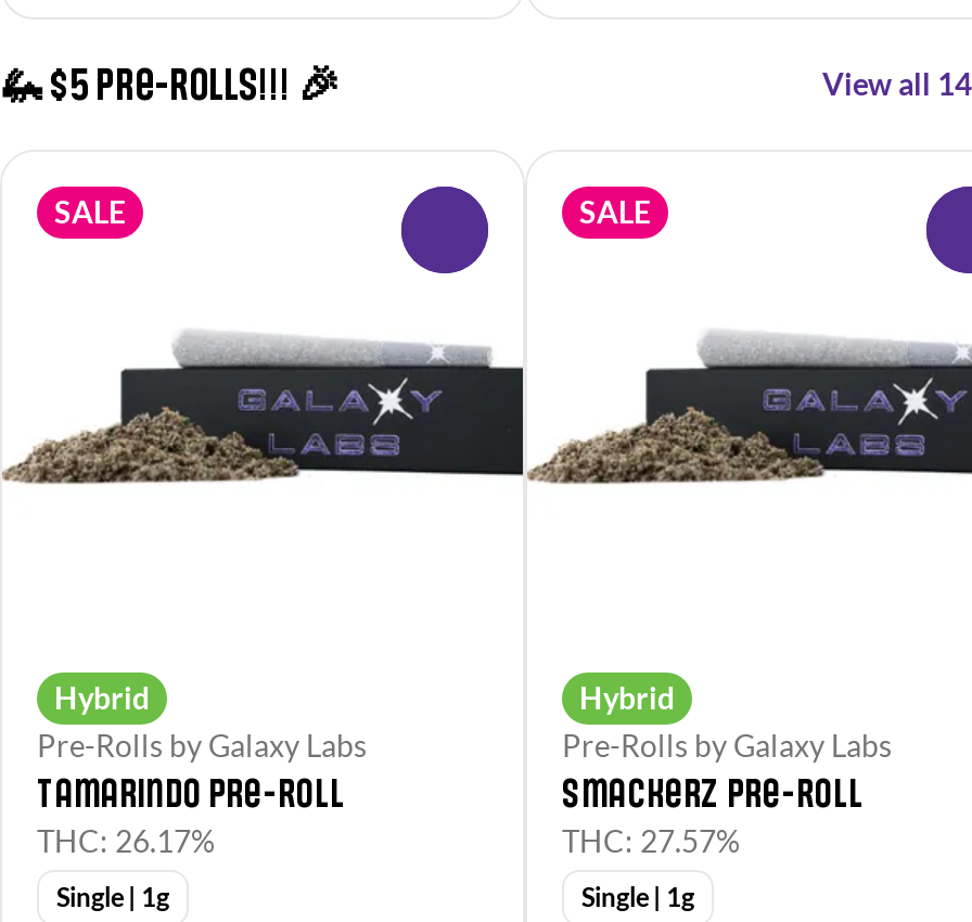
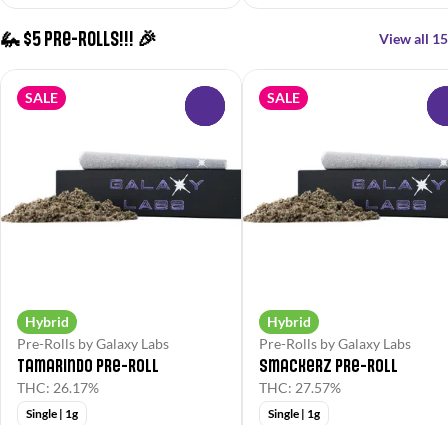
[822,65,972,102] View all 14 -> [379,30,448,47] View all 15

